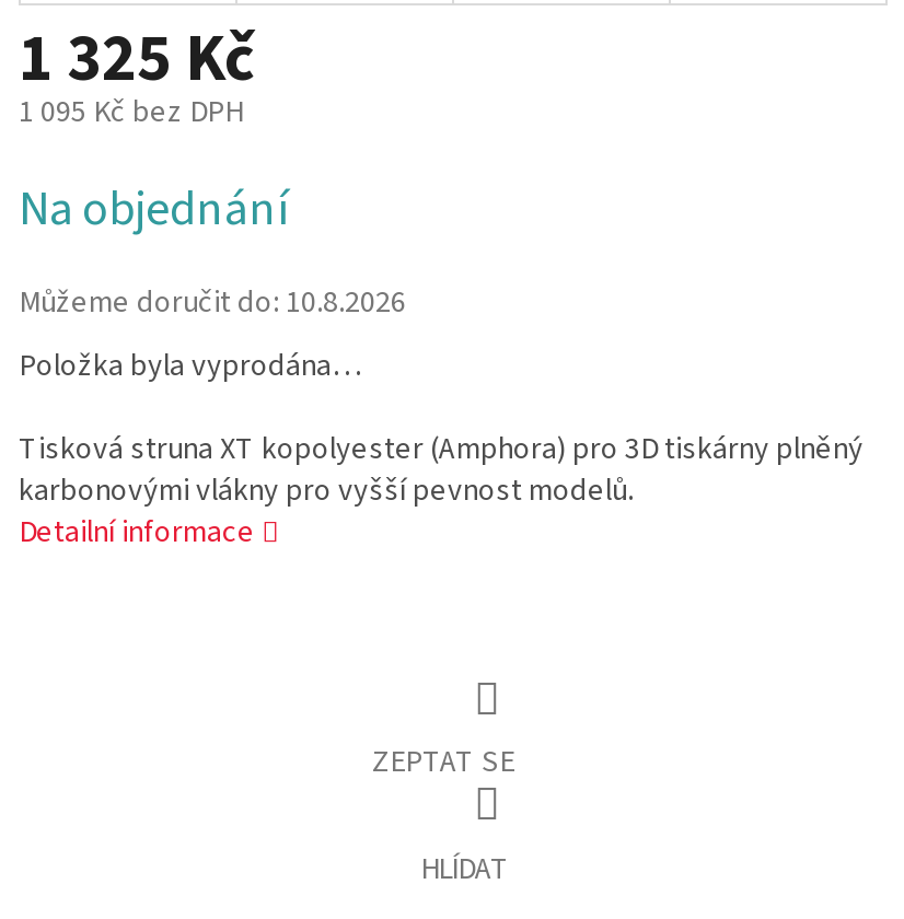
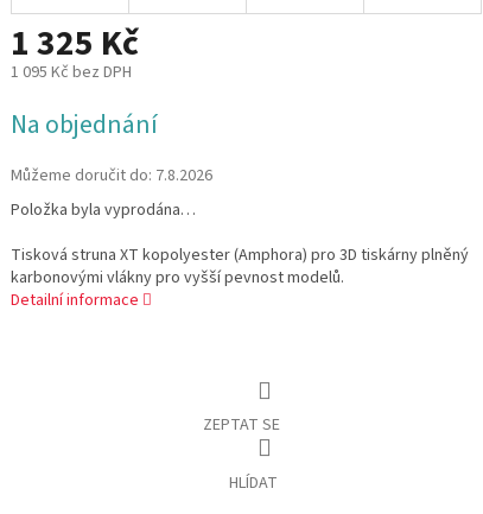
[19,280,406,324] Můžeme doručit do: 10.8.2026 -> [11,163,212,187] Můžeme doručit do: 7.8.2026

